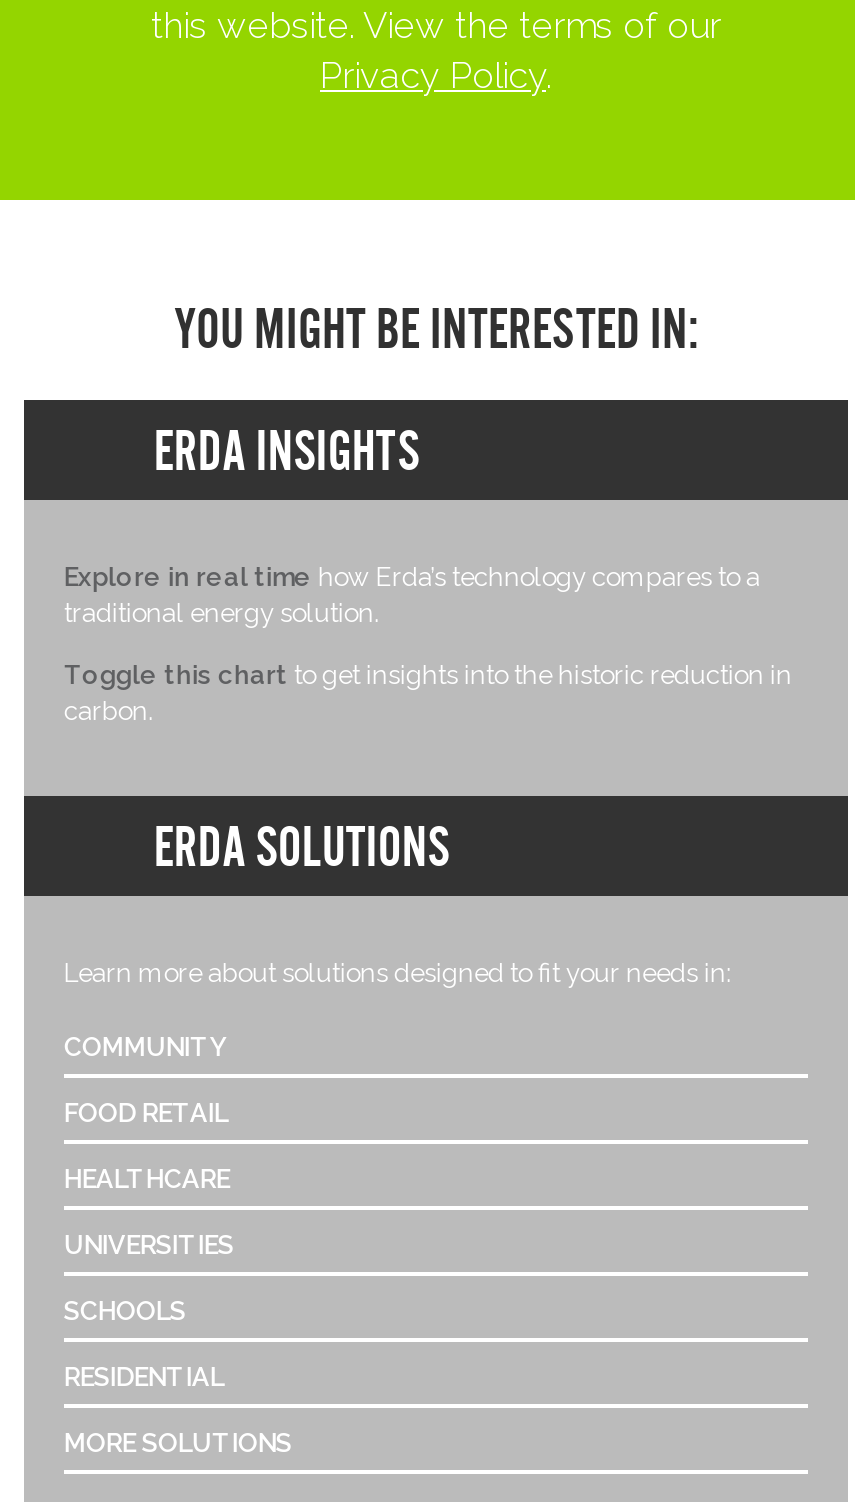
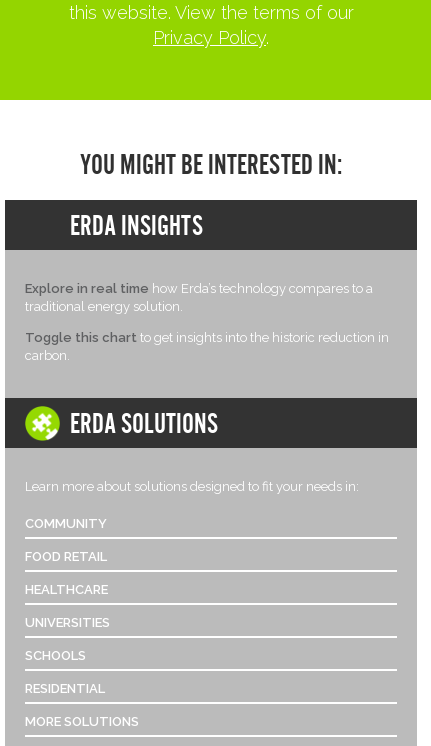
none -> [24,405,61,442] [image]

